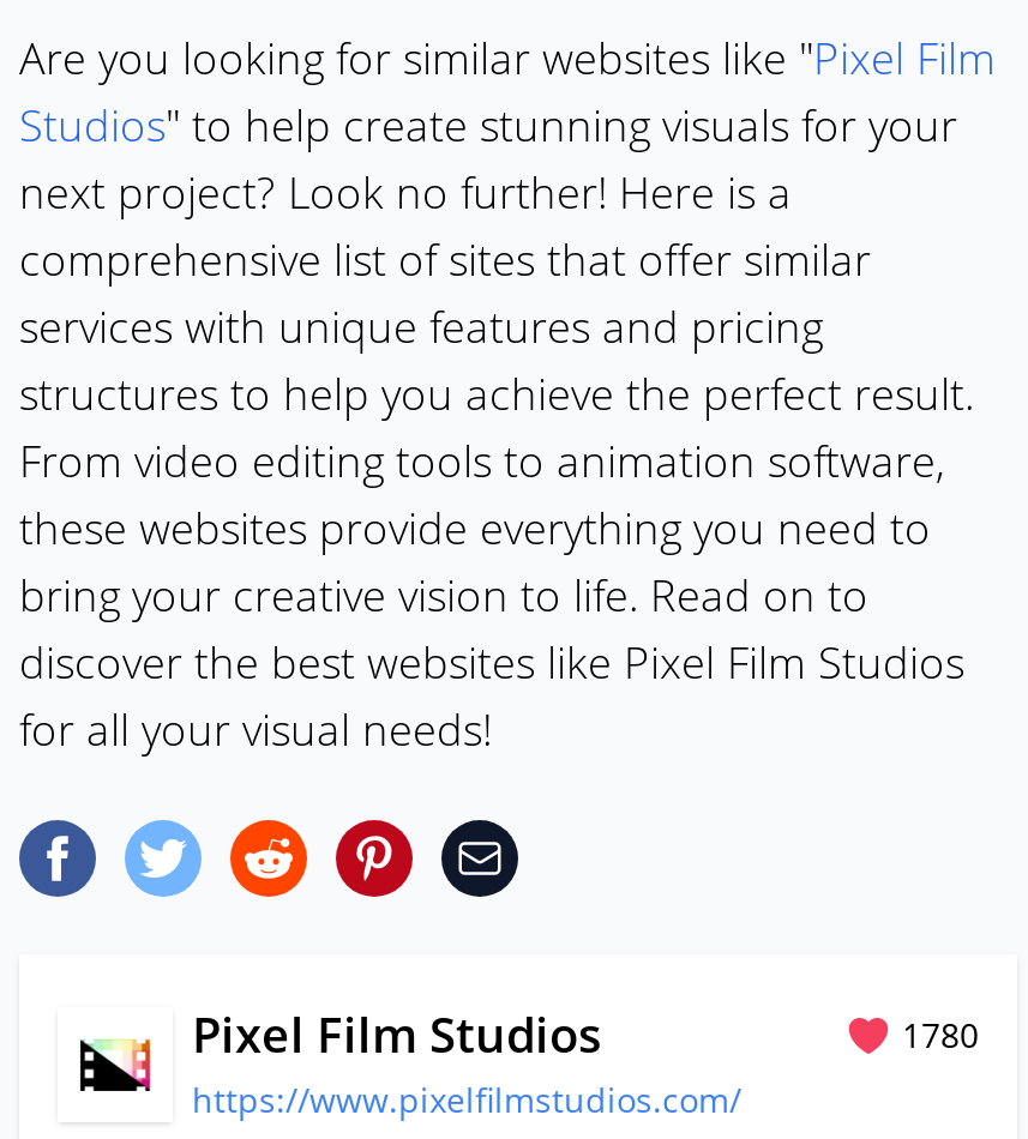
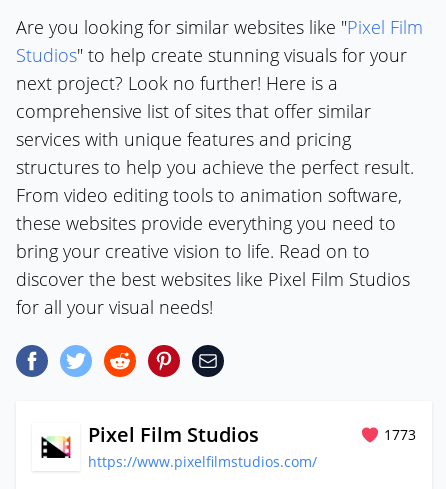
[902,1012,979,1057] 1780 -> [384,425,416,444] 1773

